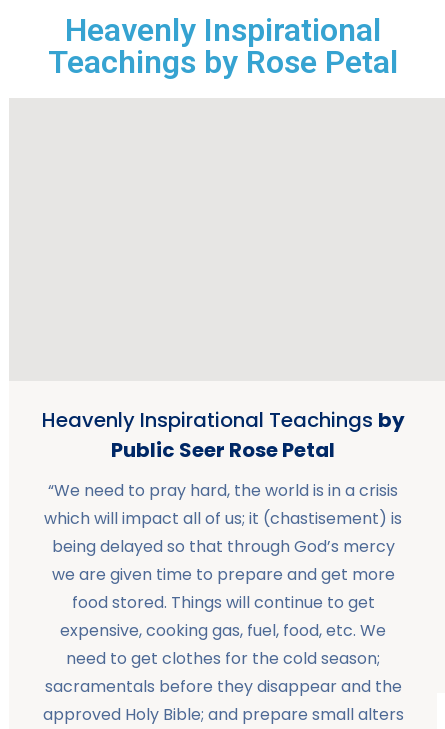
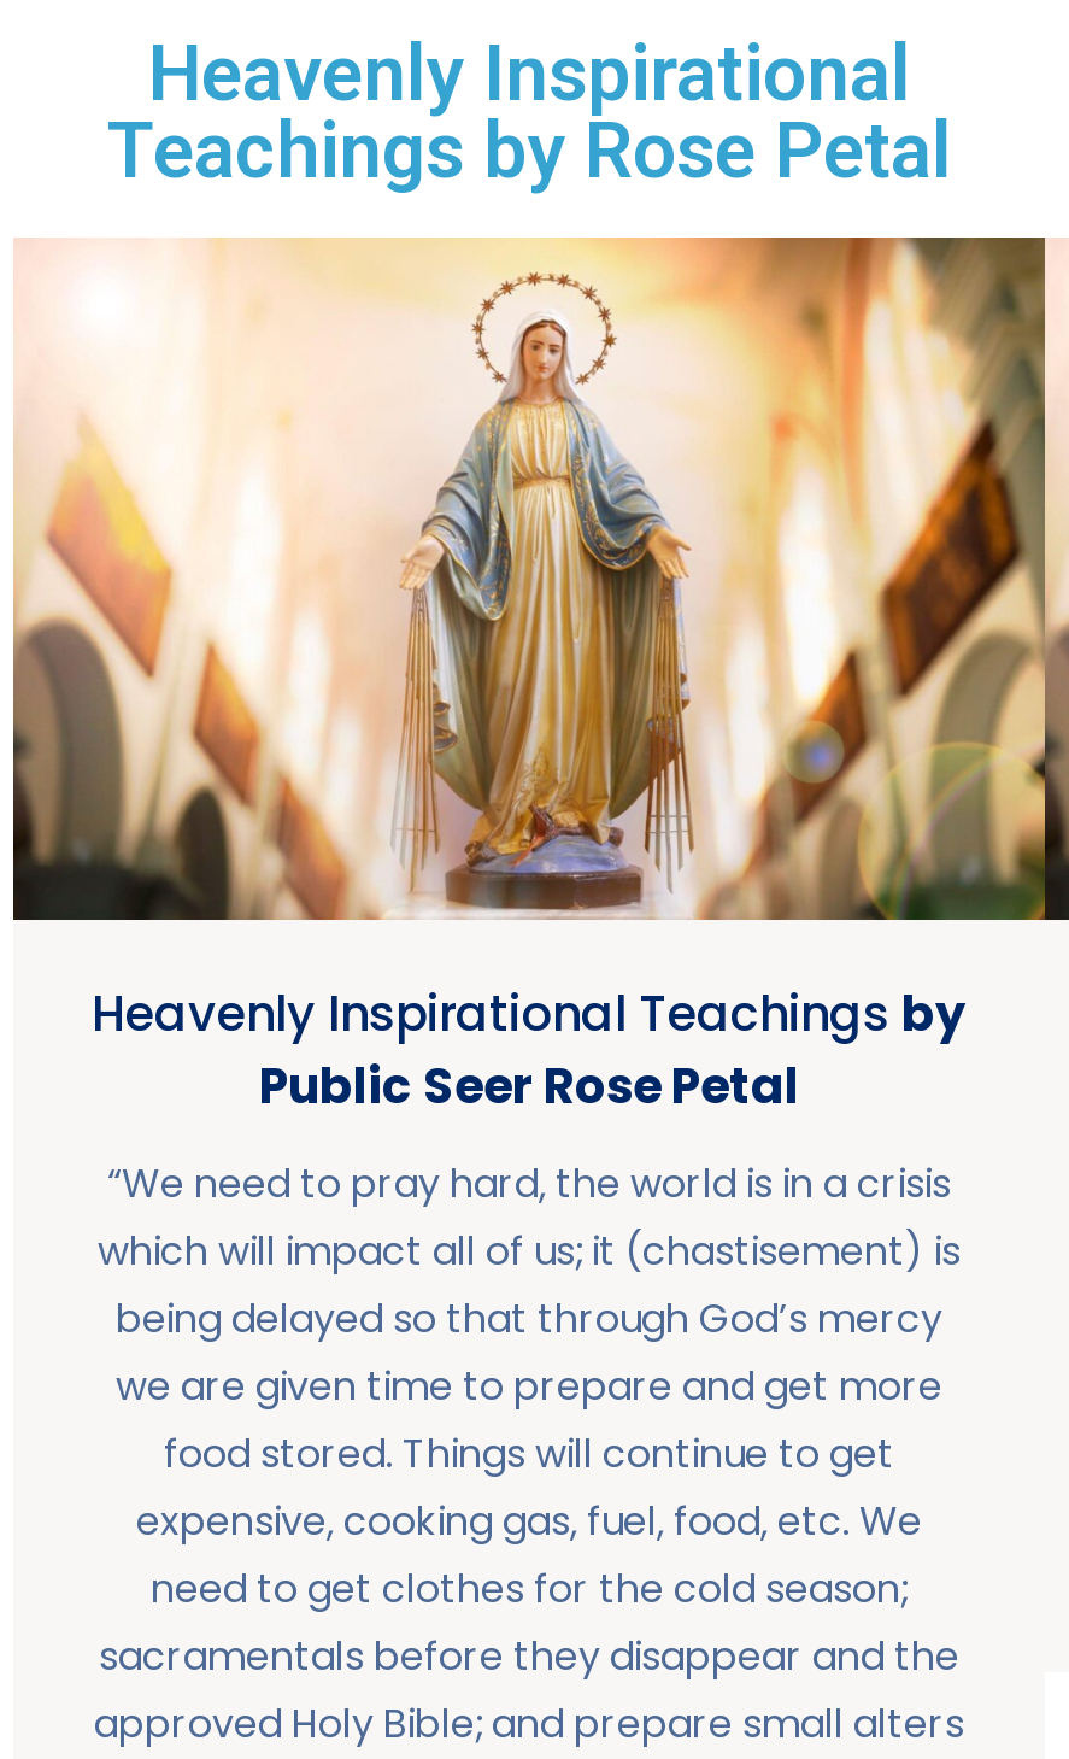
none -> [11,235,1062,922] [image]

